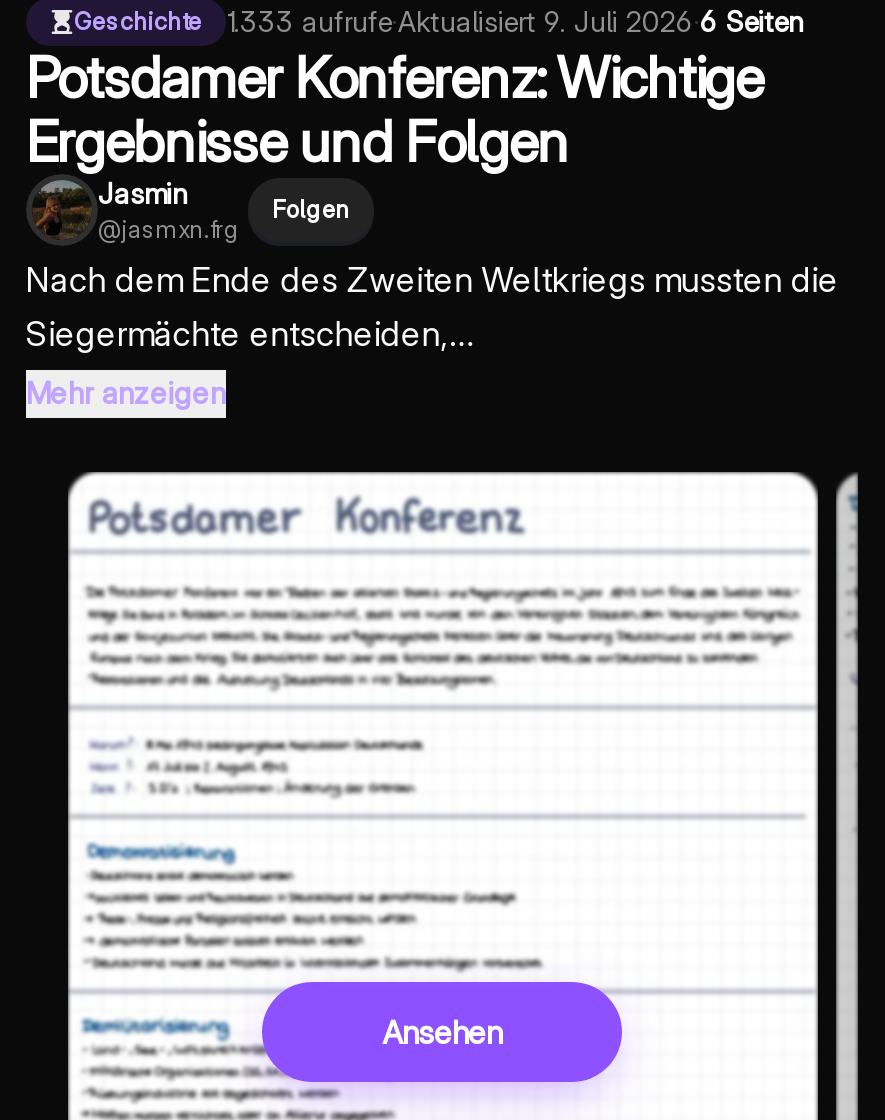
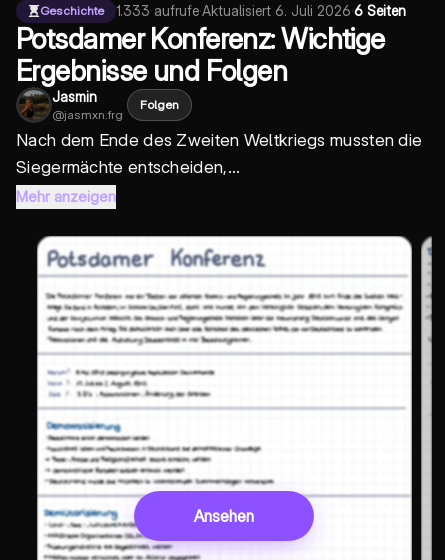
[226,4,804,38] 1.333 aufrufe · Aktualisiert 9. Juli 2026 · 6 Seiten -> [116,2,406,19] 1.333 aufrufe · Aktualisiert 6. Juli 2026 · 6 Seiten

